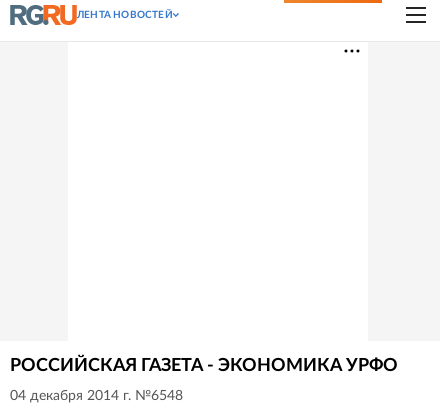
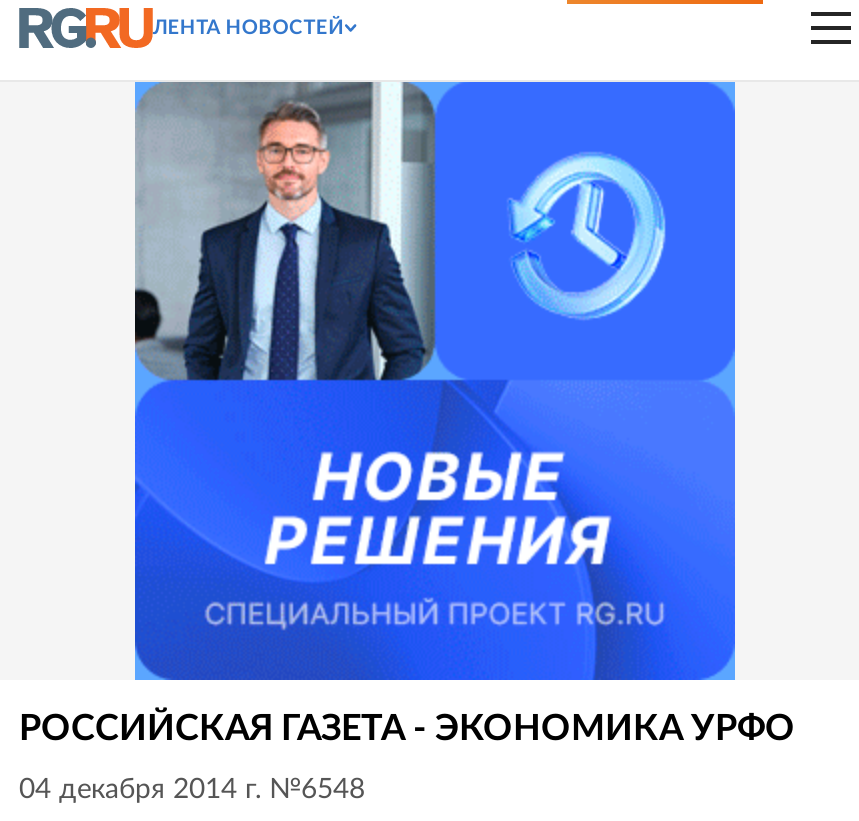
none -> [133,80,737,682] [image]

